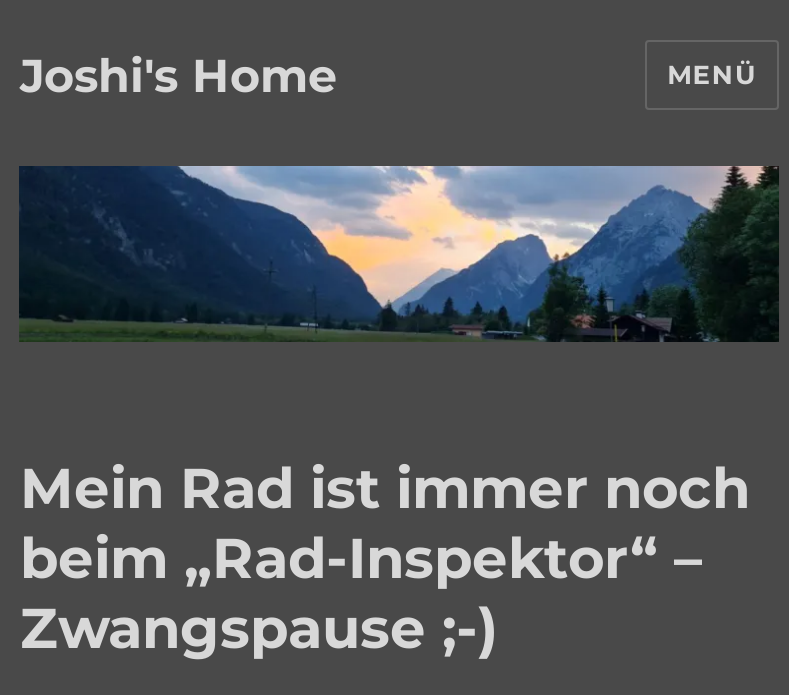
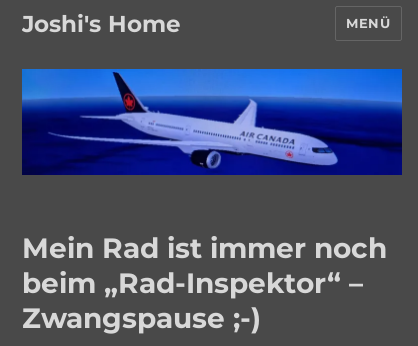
[19,164,781,344] [image] -> [21,68,403,175] [image]

